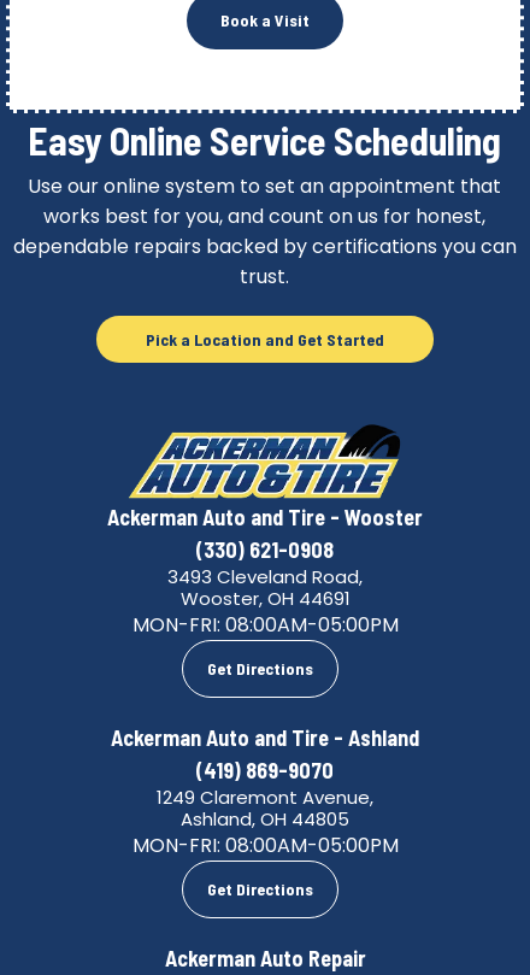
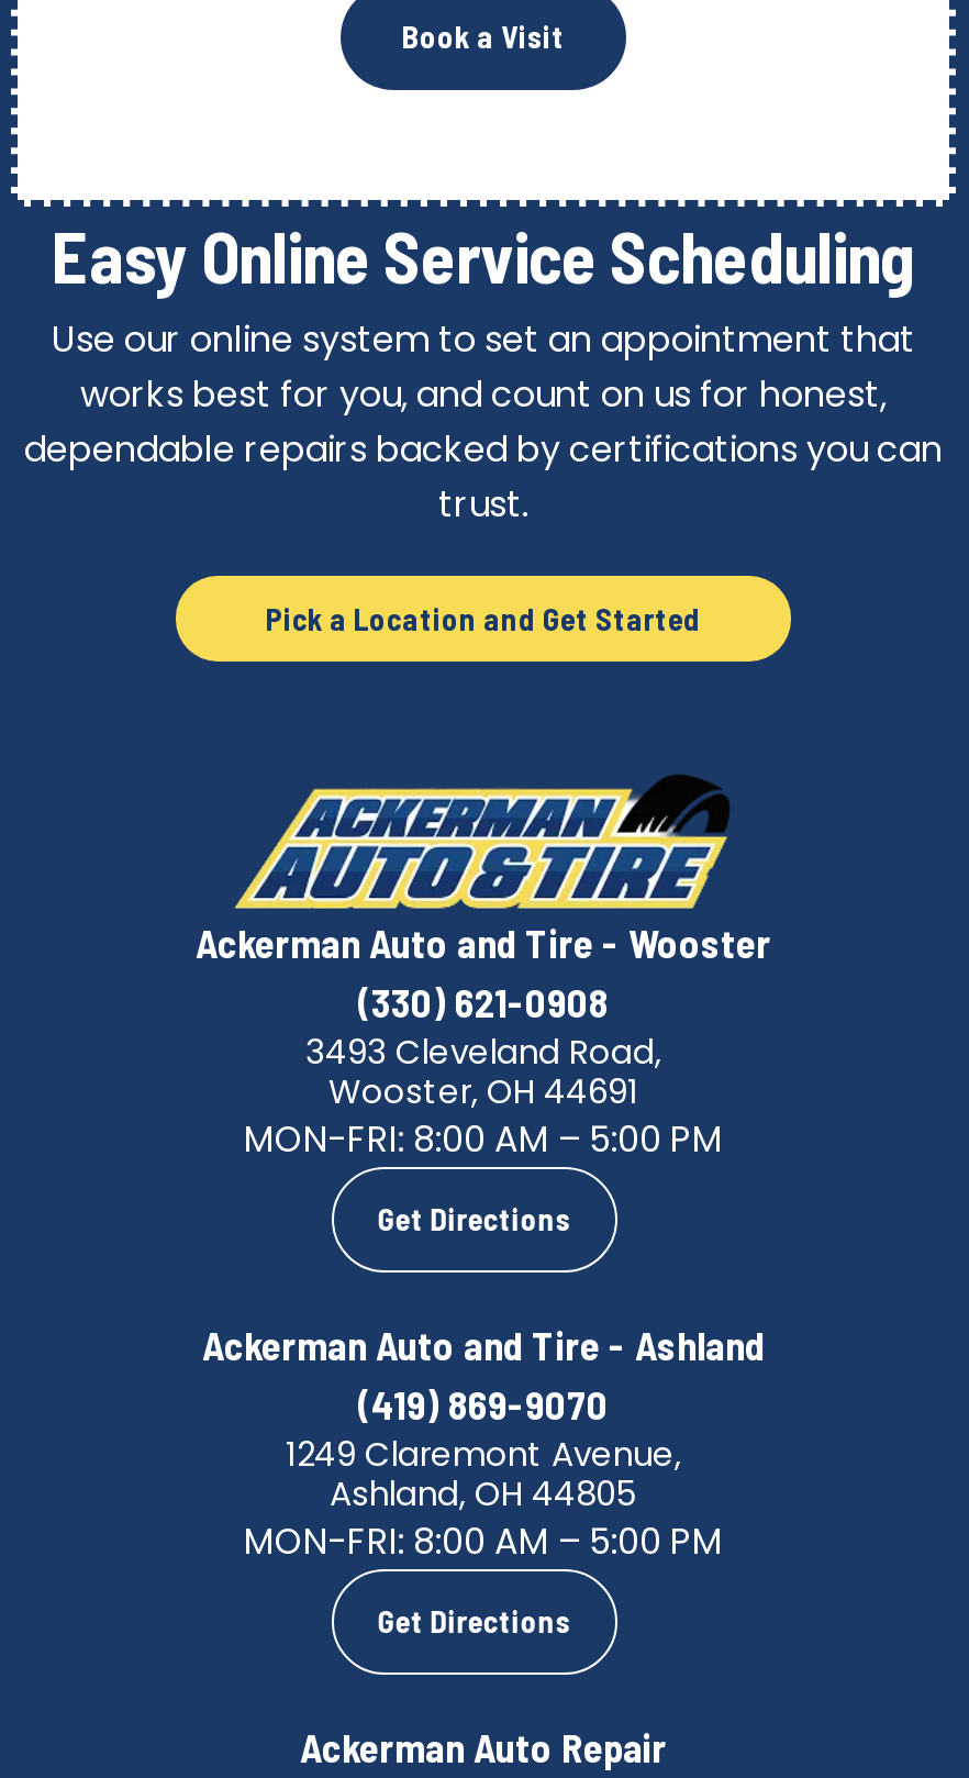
[132,611,398,638] MON-FRI: 08:00AM-05:00PM -> [244,1114,723,1164] MON-FRI: 8:00 AM – 5:00 PM
[132,831,398,859] MON-FRI: 08:00AM-05:00PM -> [244,1516,723,1566] MON-FRI: 8:00 AM – 5:00 PM

